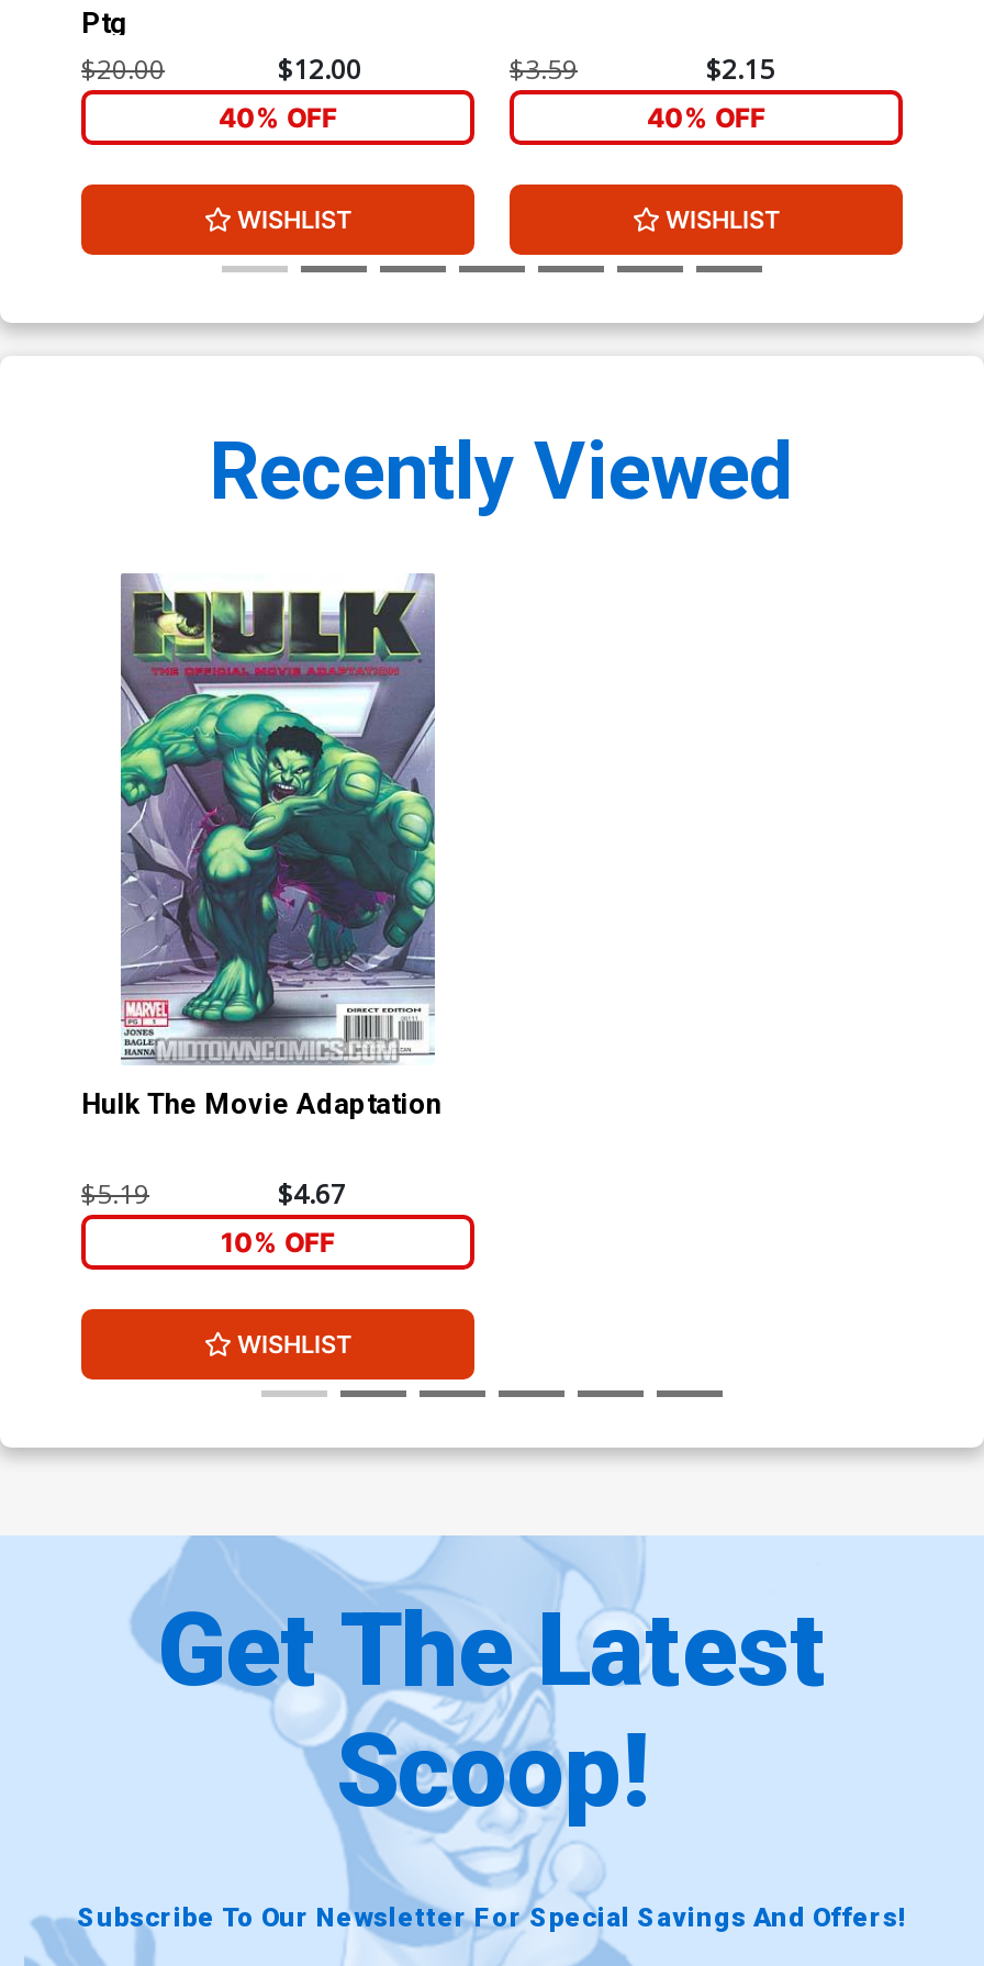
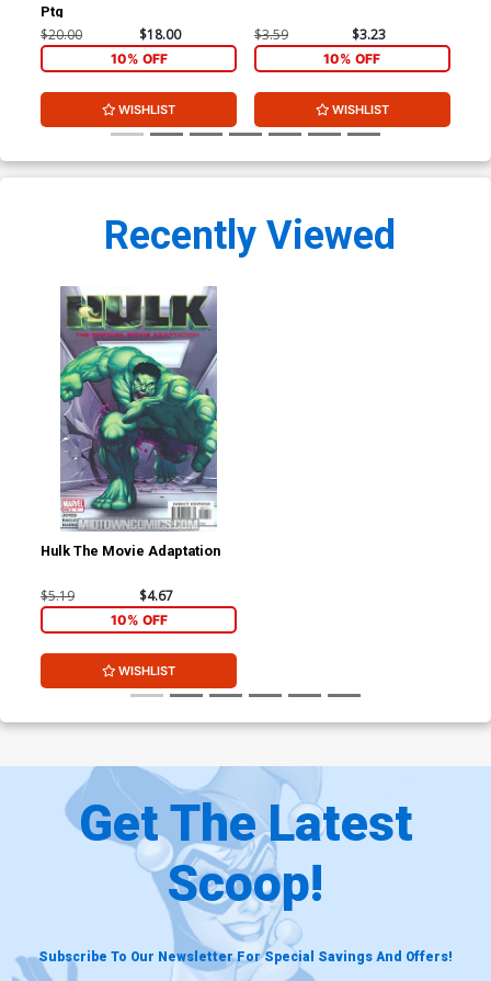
[278,51,361,89] $12.00 -> [139,26,180,44] $18.00
[706,51,774,89] $2.15 -> [352,26,386,44] $3.23
[219,101,337,134] 40% OFF -> [110,50,167,67] 10% OFF
[647,101,765,134] 40% OFF -> [324,50,381,67] 10% OFF

